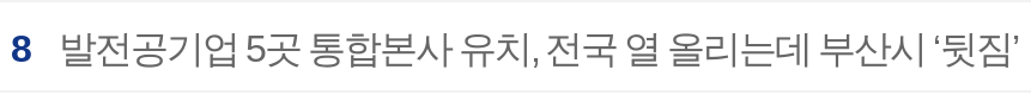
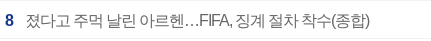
[59,28,1019,69] 발전공기업 5곳 통합본사 유치, 전국 열 올리는데 부산시 ‘뒷짐’ -> [25,12,369,29] 졌다고 주먹 날린 아르헨…FIFA, 징계 절차 착수(종합)

